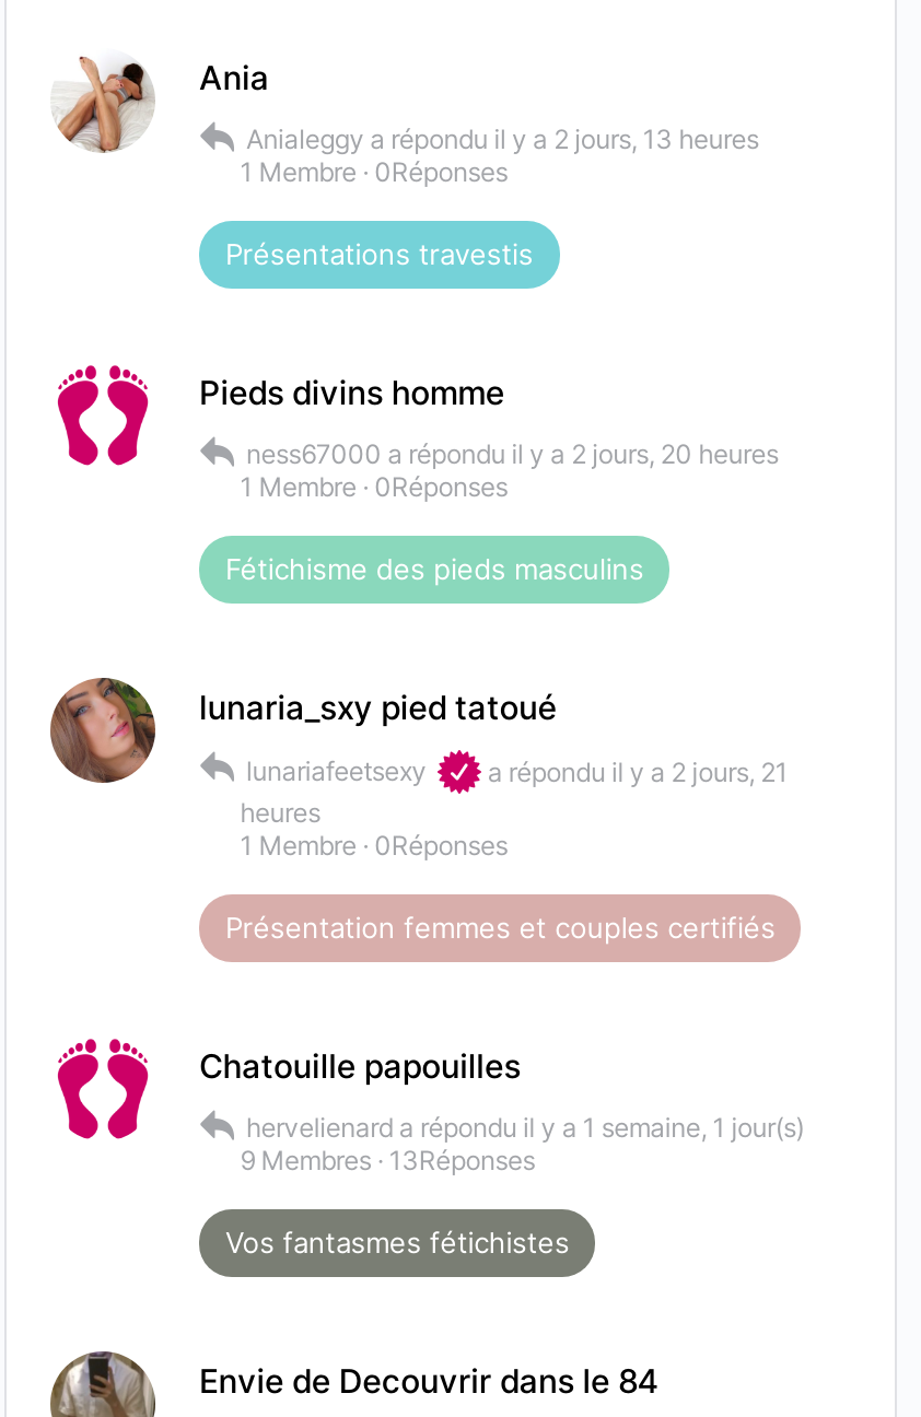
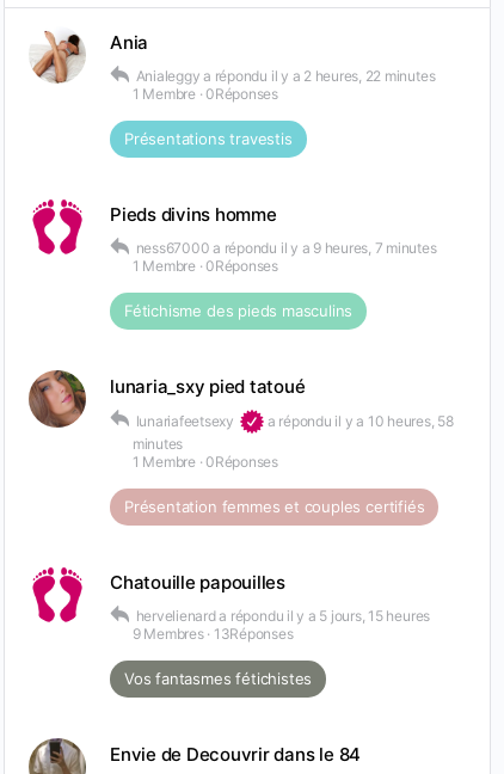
[246,122,759,155] Anialeggy a répondu il y a 2 jours, 13 heures -> [136,67,435,85] Anialeggy a répondu il y a 2 heures, 22 minutes
[246,437,778,470] ness67000 a répondu il y a 2 jours, 20 heures -> [136,239,437,257] ness67000 a répondu il y a 9 heures, 7 minutes
[240,754,788,828] a répondu il y a 2 jours, 21 | heures -> [132,412,453,452] a répondu il y a 10 heures, 58 | minutes
[246,1110,804,1143] hervelienard a répondu il y a 1 semaine, 1 jour(s) -> [136,607,430,624] hervelienard a répondu il y a 5 jours, 15 heures

